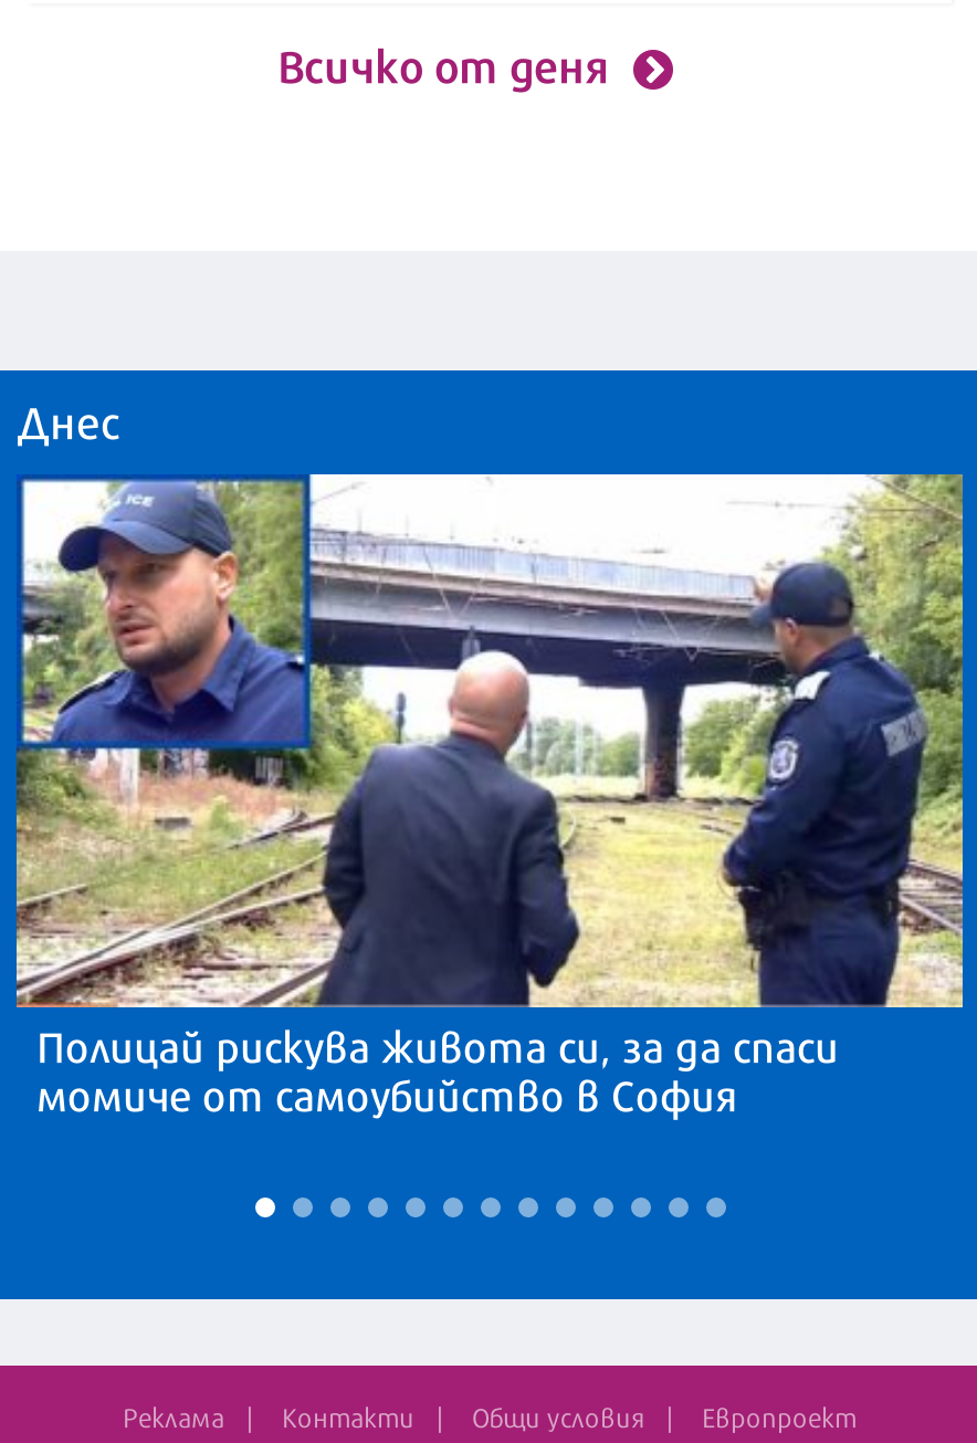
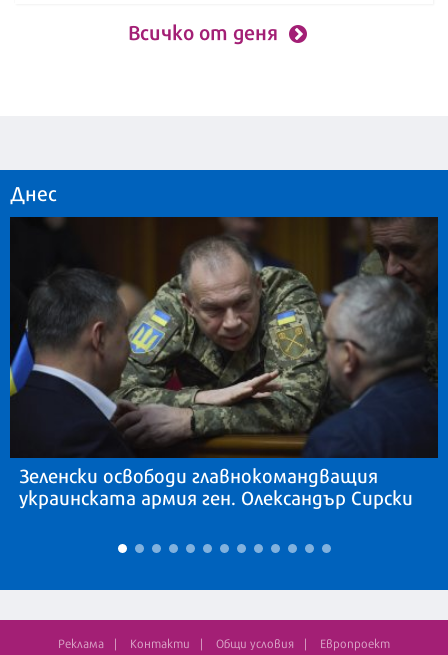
[14,472,965,1124] [image] | Полицай рискува живота си, за да спаси | момиче от самоубийство в София -> [9,216,439,511] [image] | Зеленски освободи главнокомандващия | украинската армия ген. Олександър Сирски

